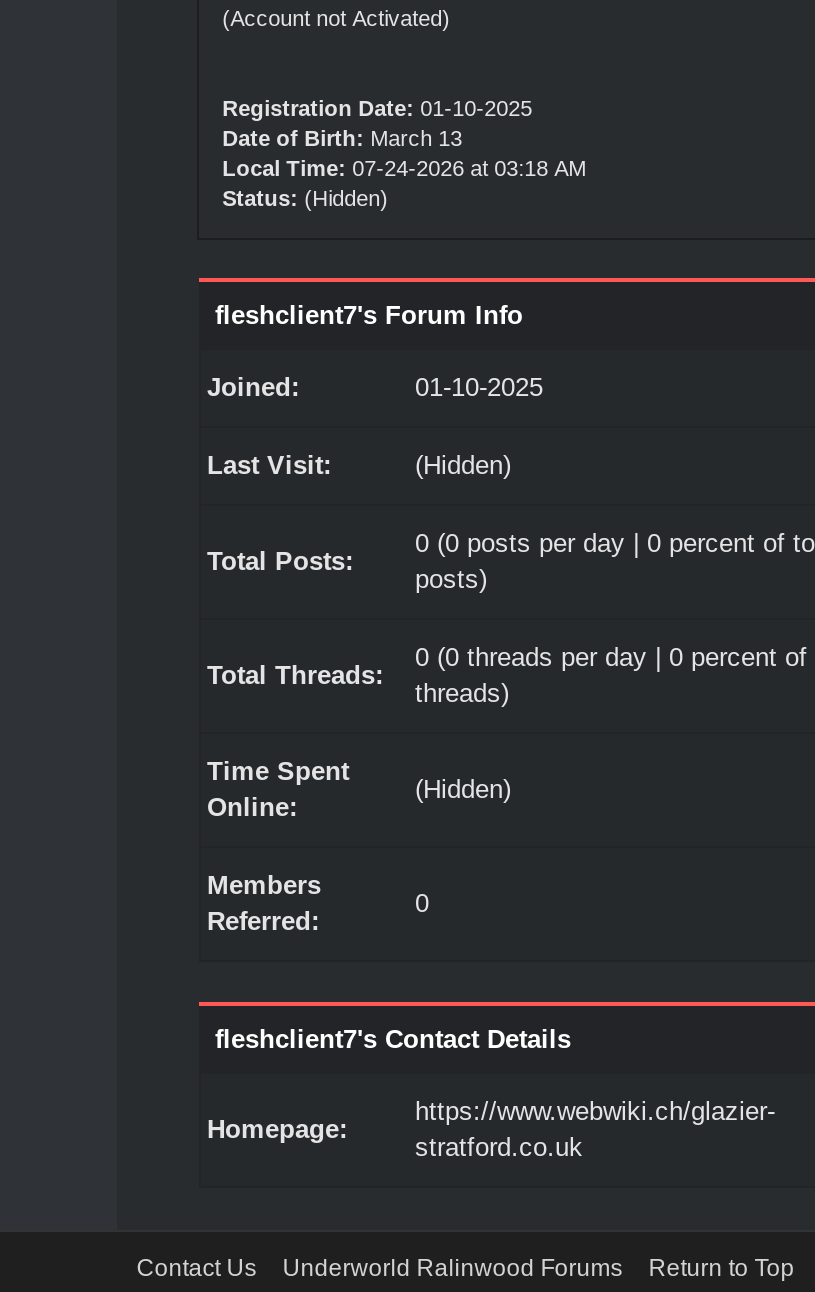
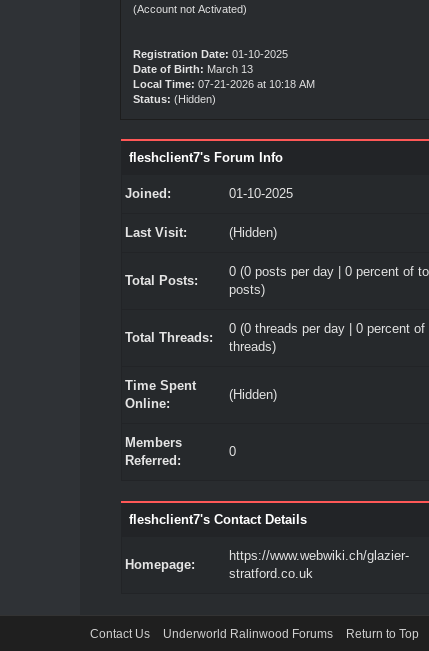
[222,156,586,180] Local Time: 07-24-2026 at 03:18 AM -> [133,78,315,90] Local Time: 07-21-2026 at 10:18 AM

